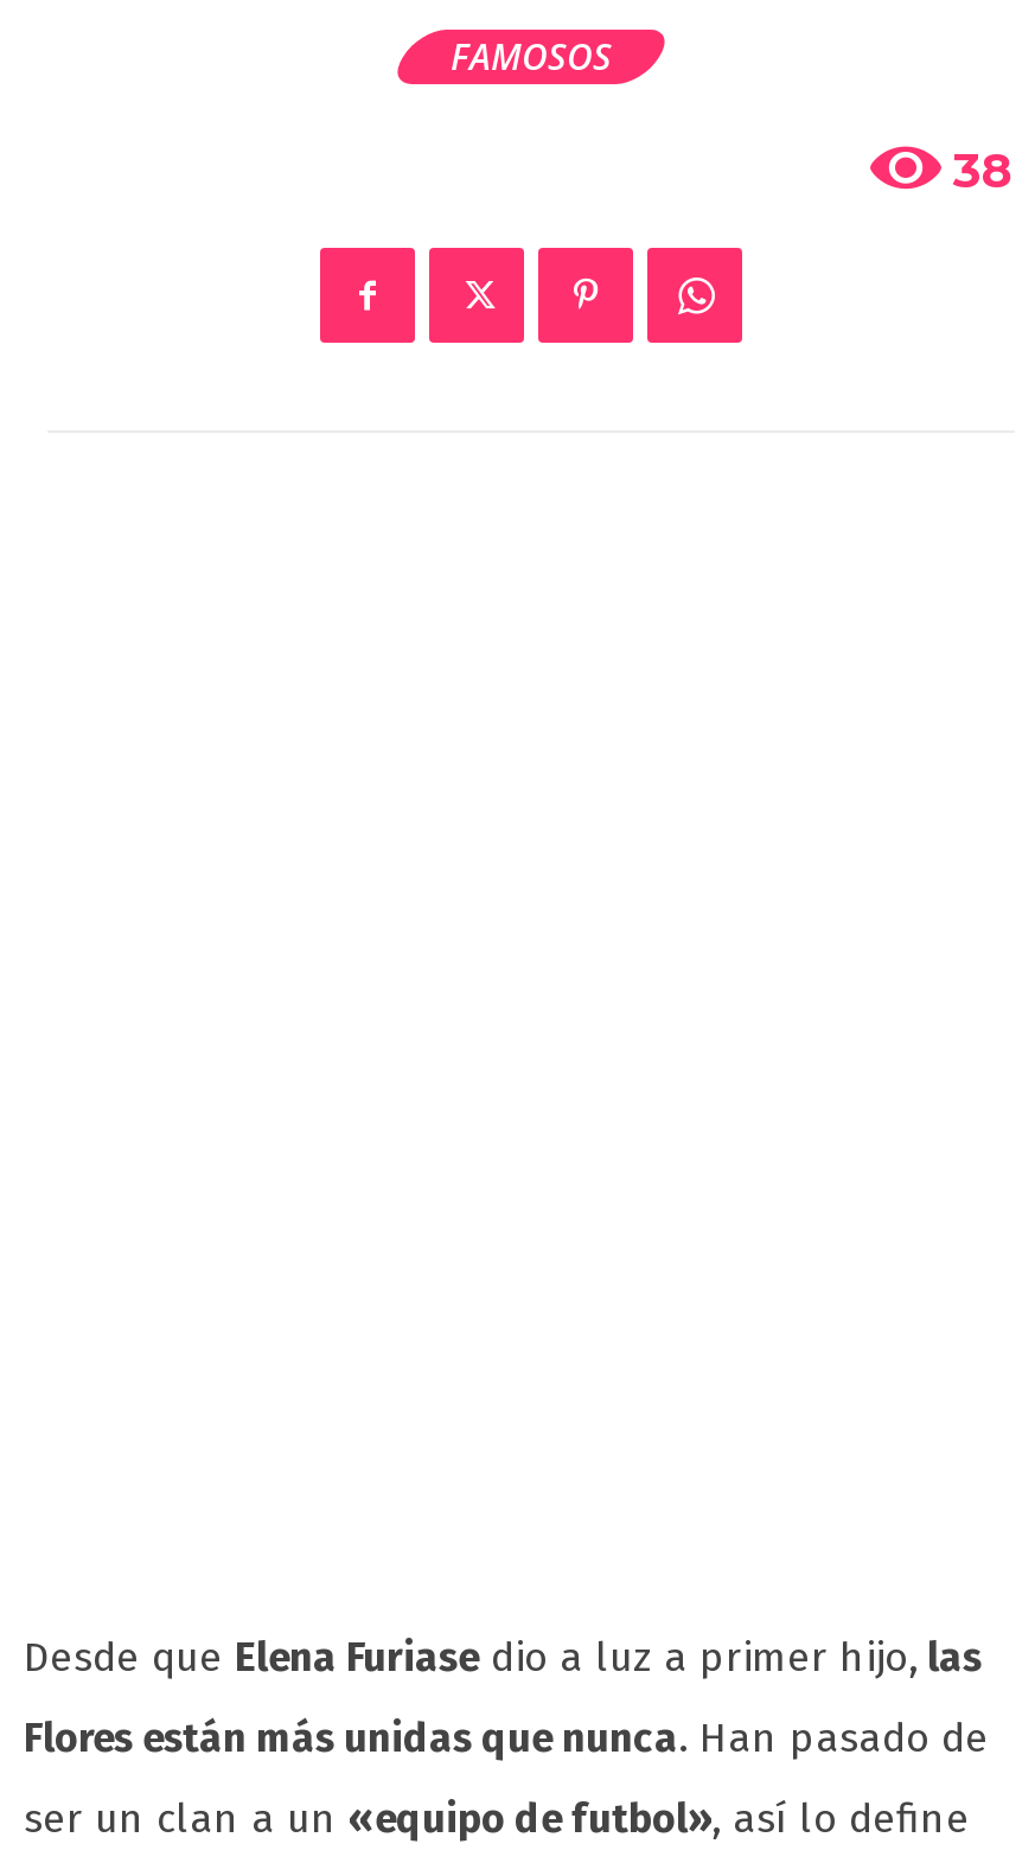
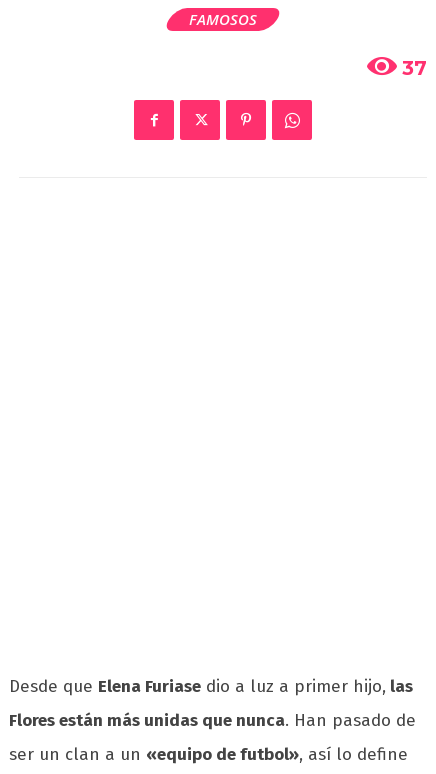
[953,143,1015,199] 38 -> [402,56,427,80] 37

